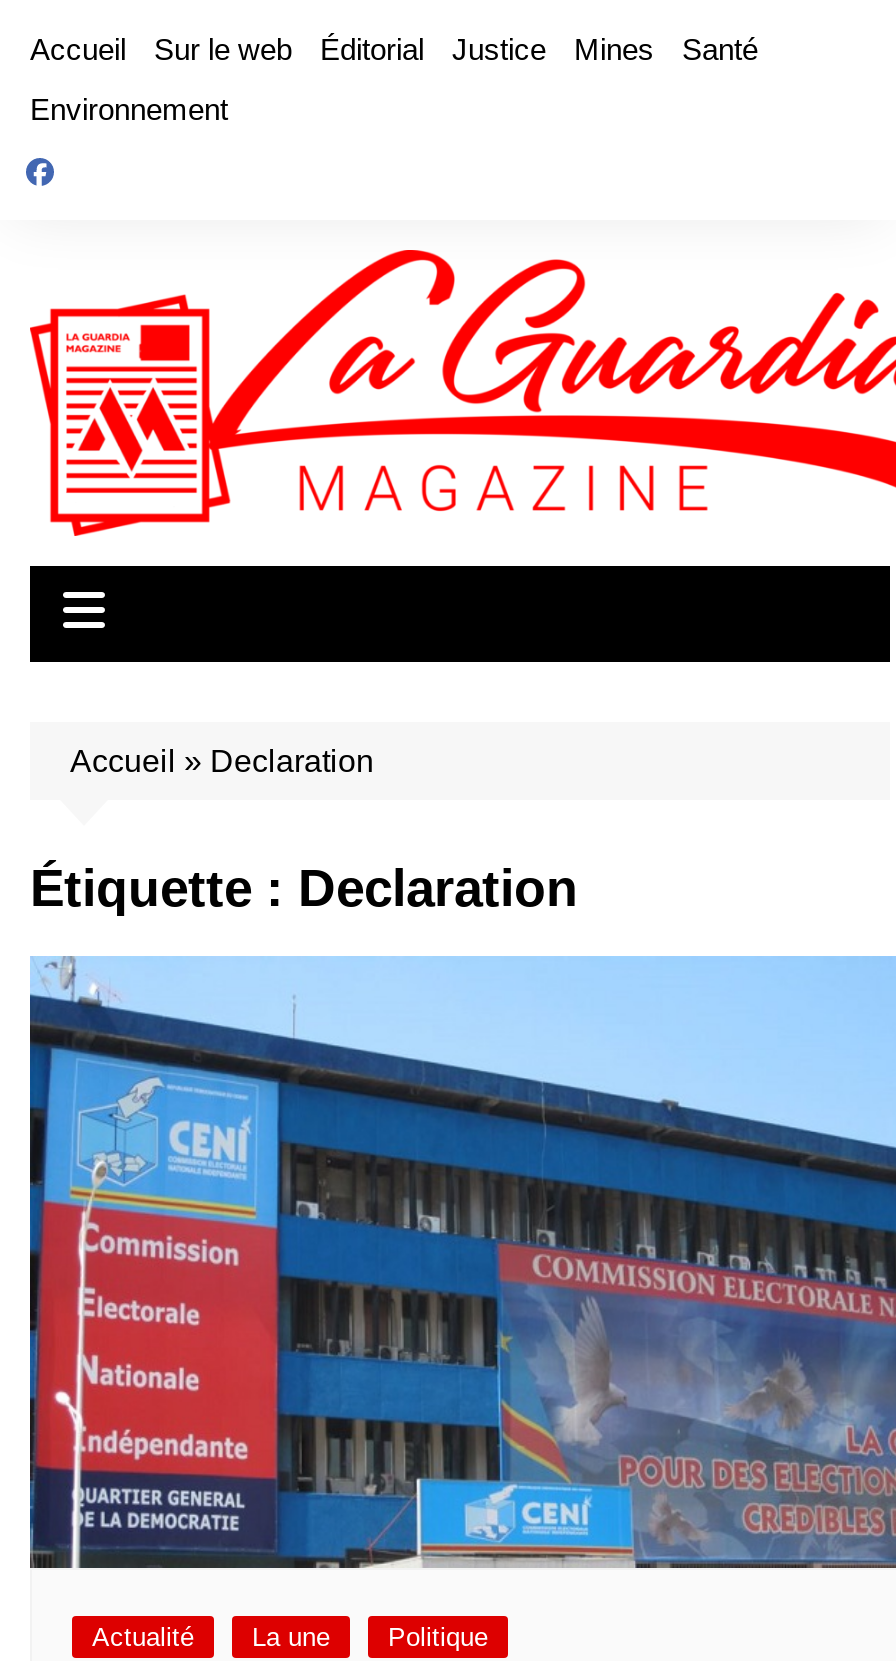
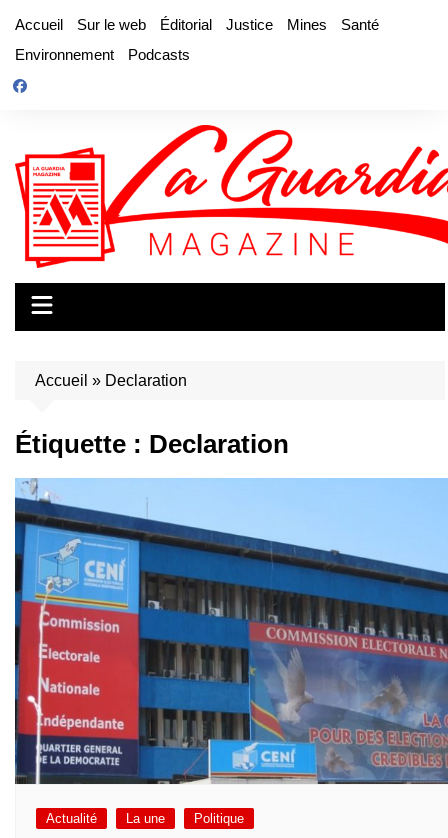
none -> [128,46,190,63] Podcasts

